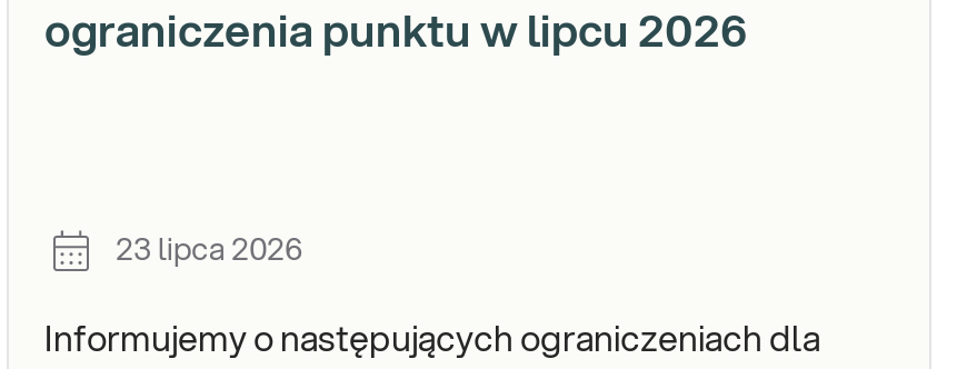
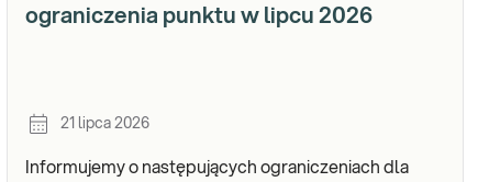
[116,236,302,267] 23 lipca 2026 -> [60,116,149,132] 21 lipca 2026

